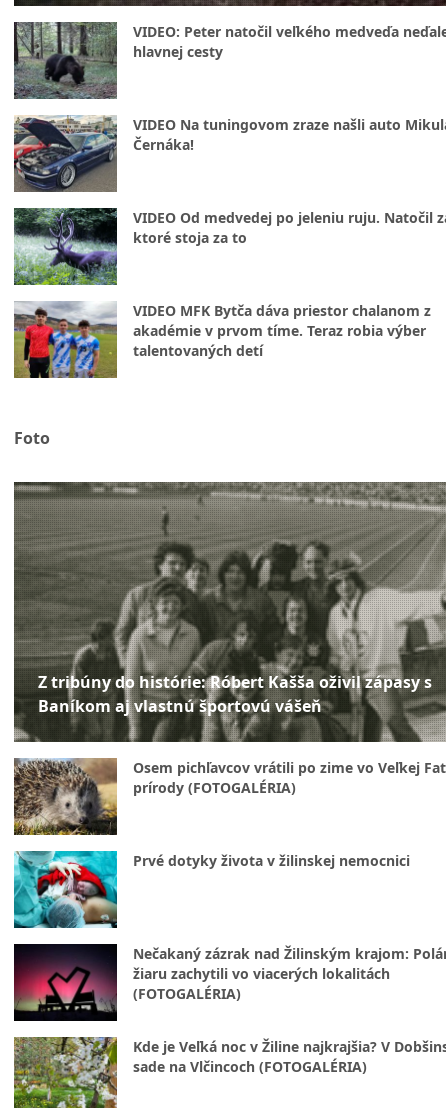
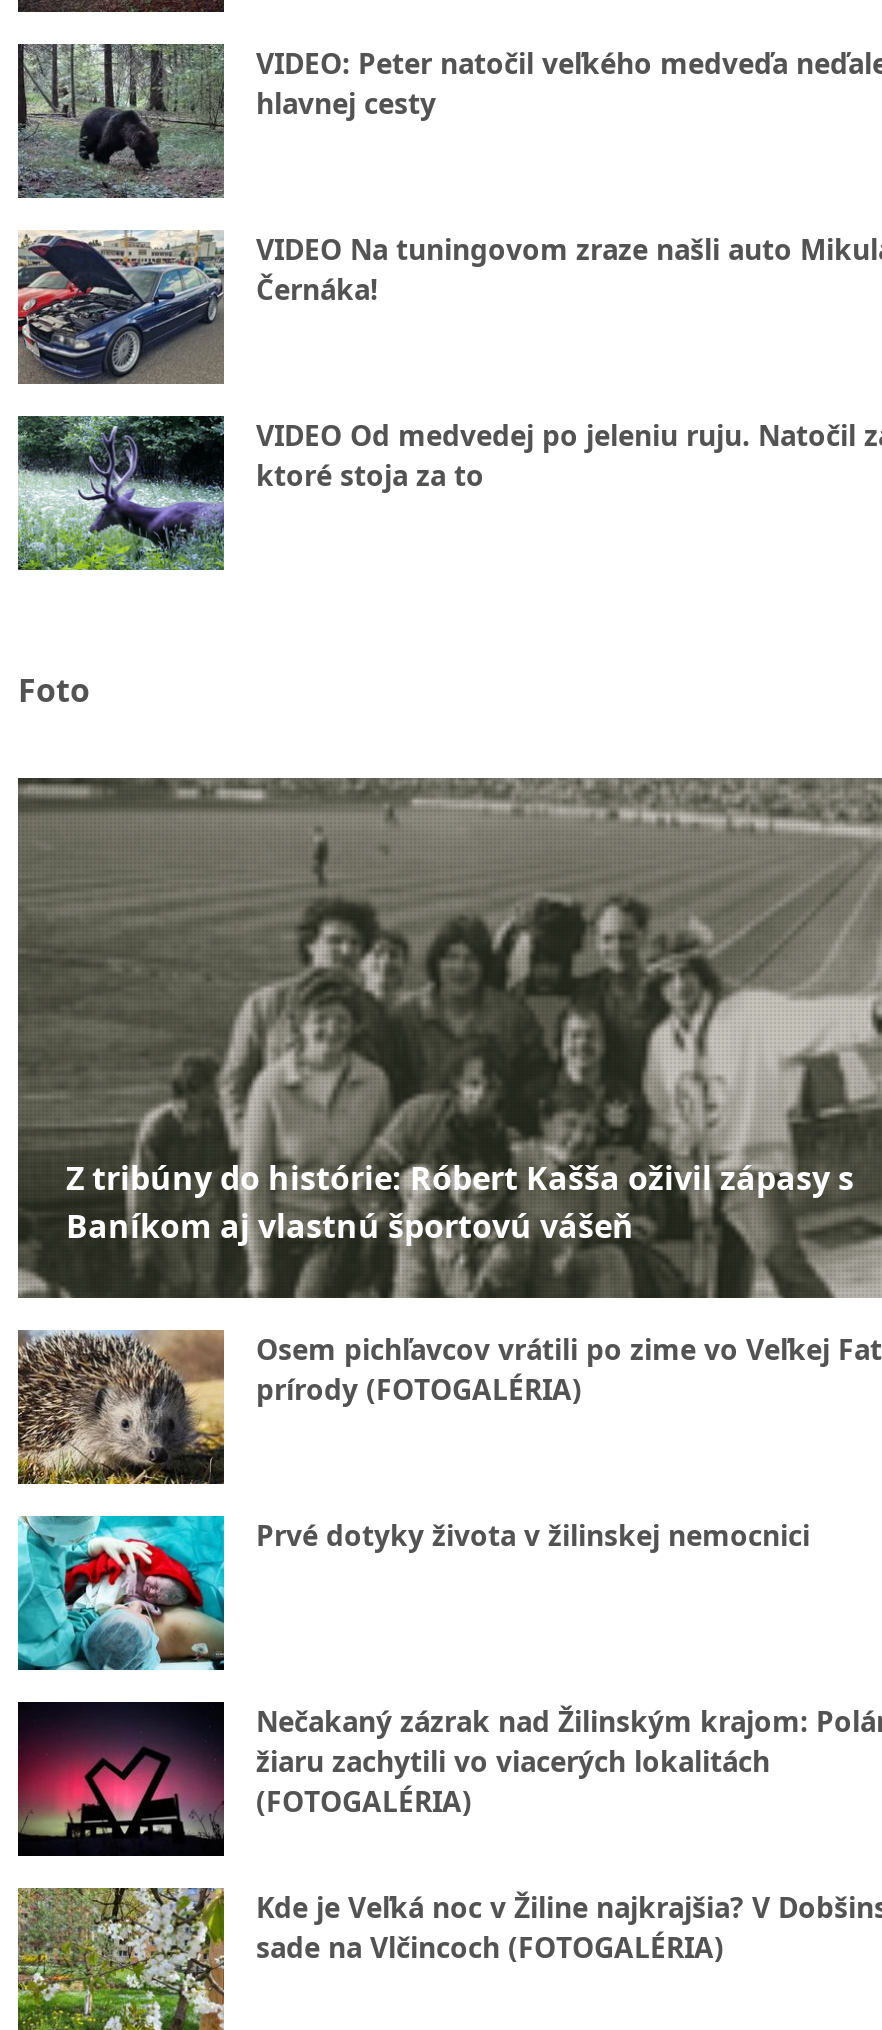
[13,301,431,379] [image] | VIDEO MFK Bytča dáva priestor chalanom z | akadémie v prvom tíme. Teraz robia výber | talentovaných detí -> none

